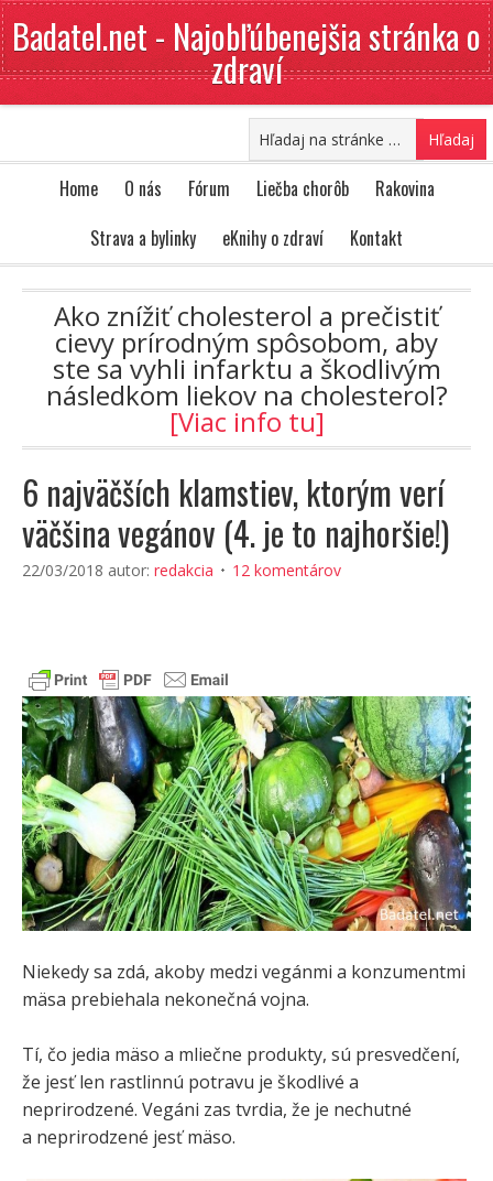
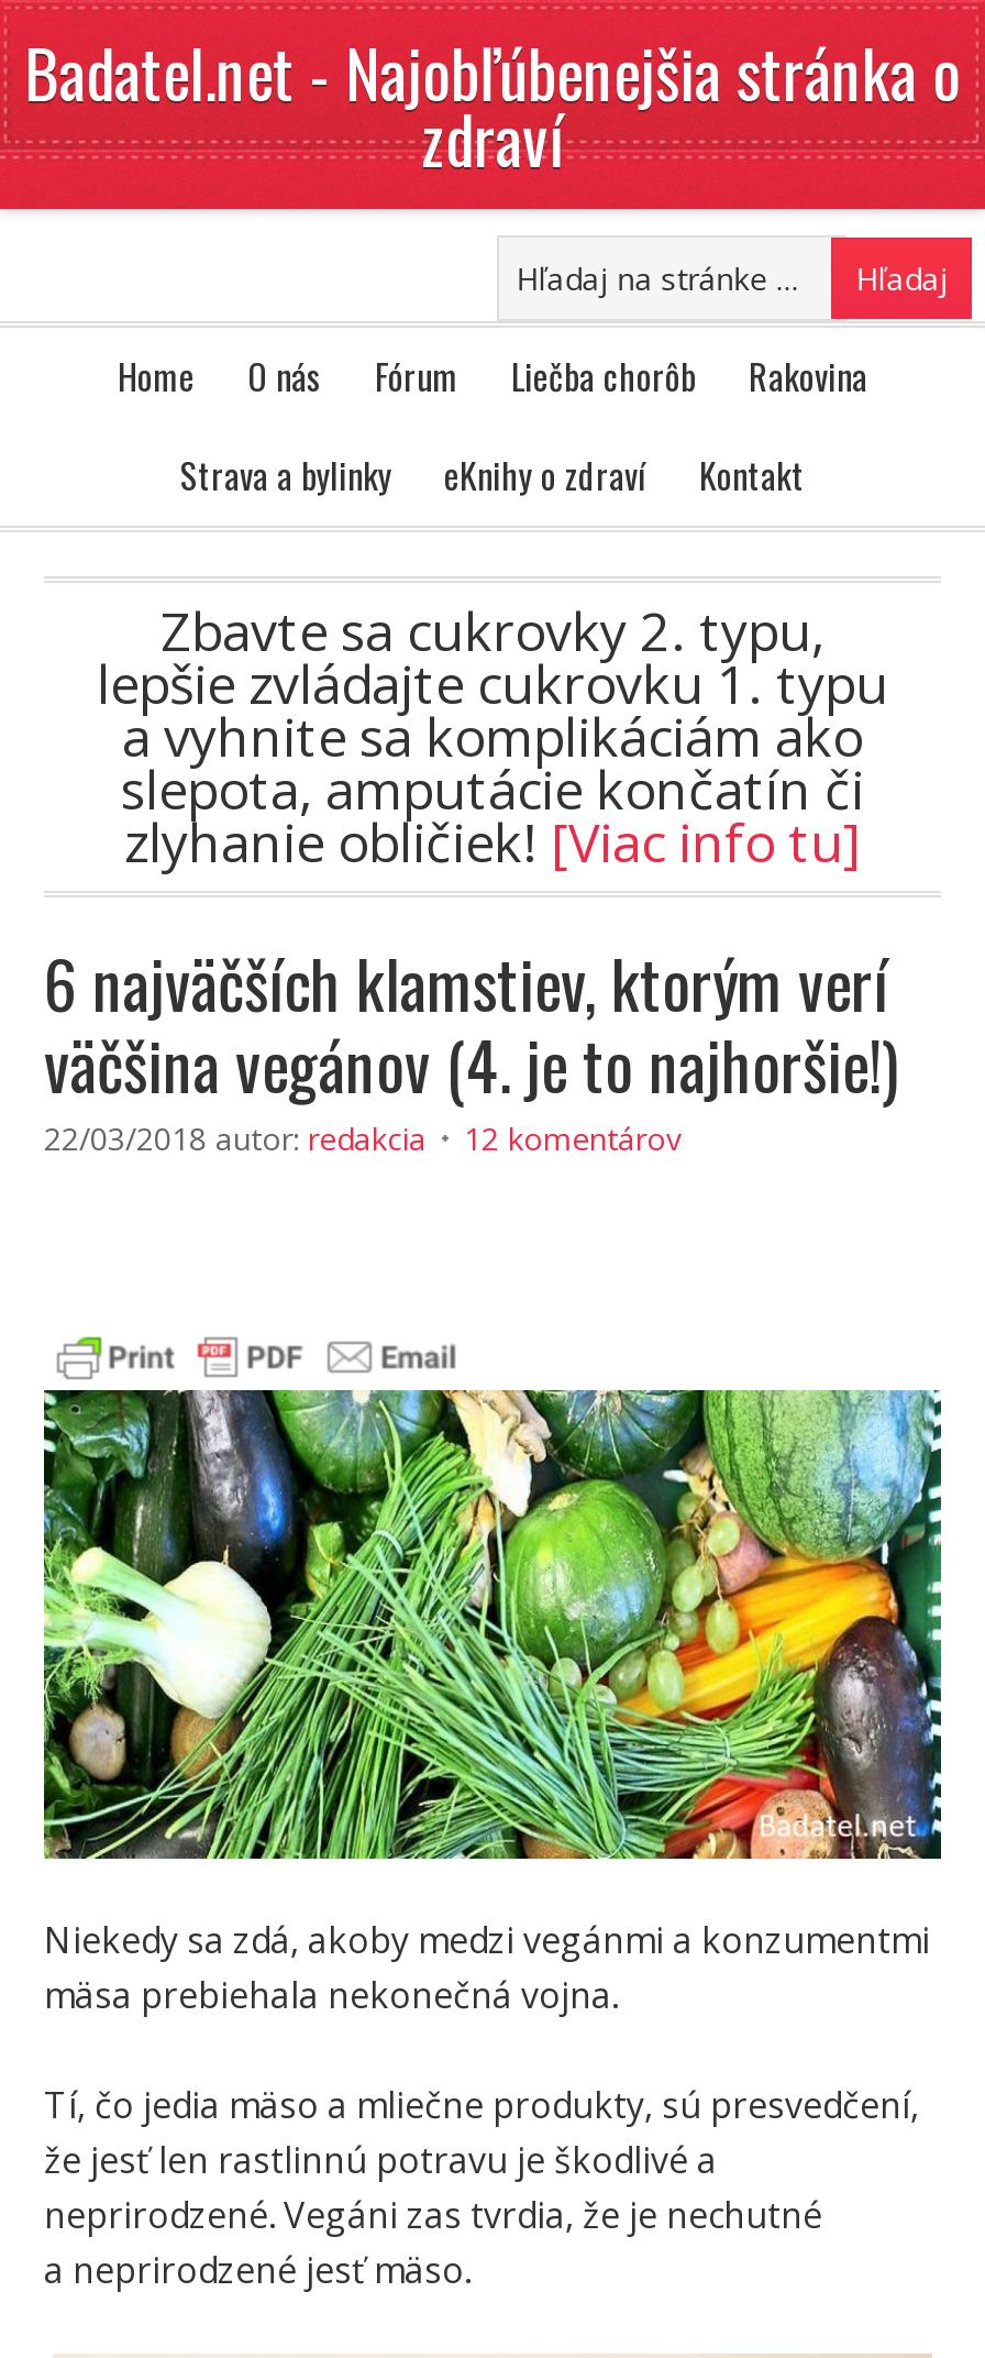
[46,297,447,440] Ako znížiť cholesterol a prečistiť | cievy prírodným spôsobom, aby | ste sa vyhli infarktu a škodlivým | následkom liekov na cholesterol? | [Viac info tu] -> [97,594,888,878] Zbavte sa cukrovky 2. typu, | lepšie zvládajte cukrovku 1. typu | a vyhnite sa komplikáciám ako | slepota, amputácie končatín či | zlyhanie obličiek![Viac info tu]

